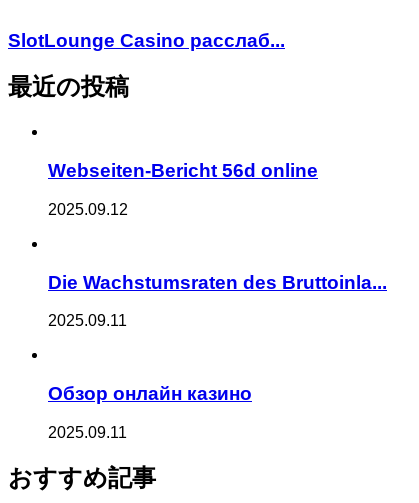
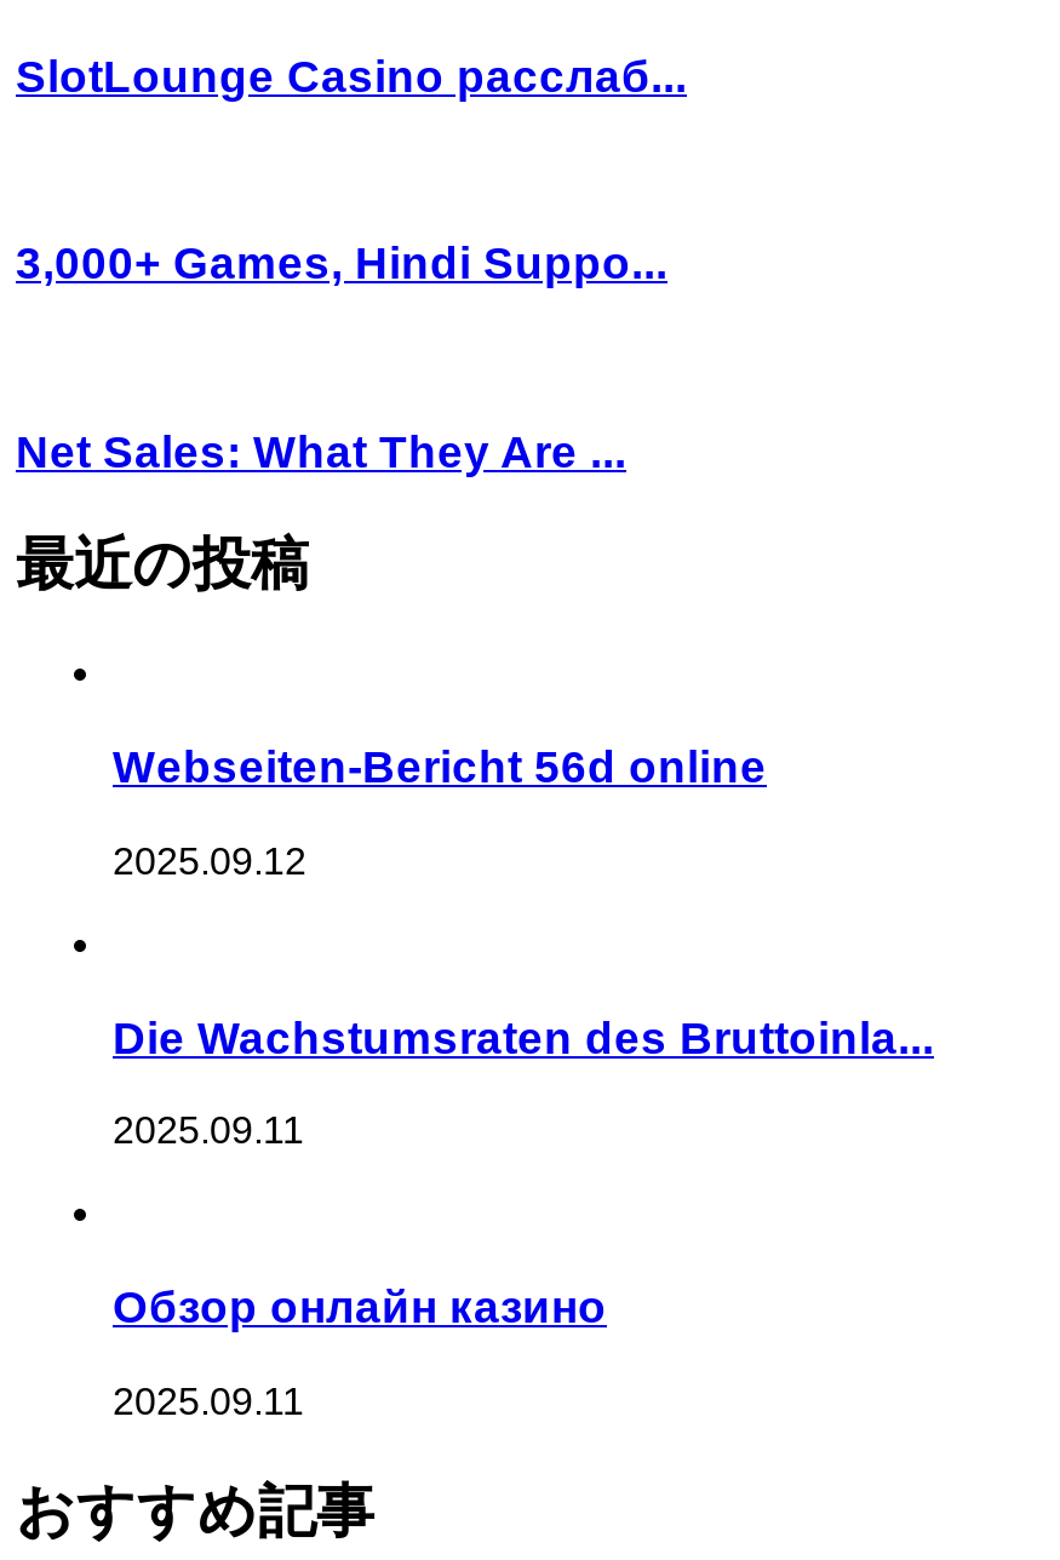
none -> [16,237,667,288] 3,000+ Games, Hindi Suppo...
none -> [16,425,626,476] Net Sales: What They Are ...

